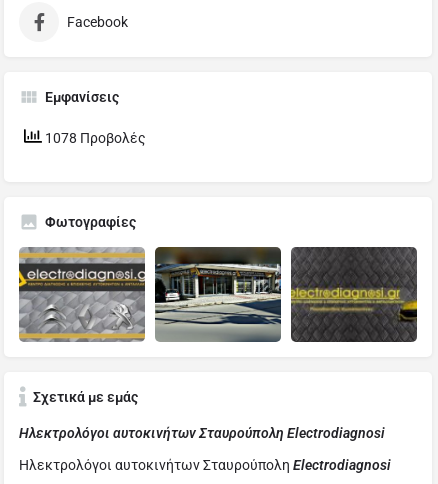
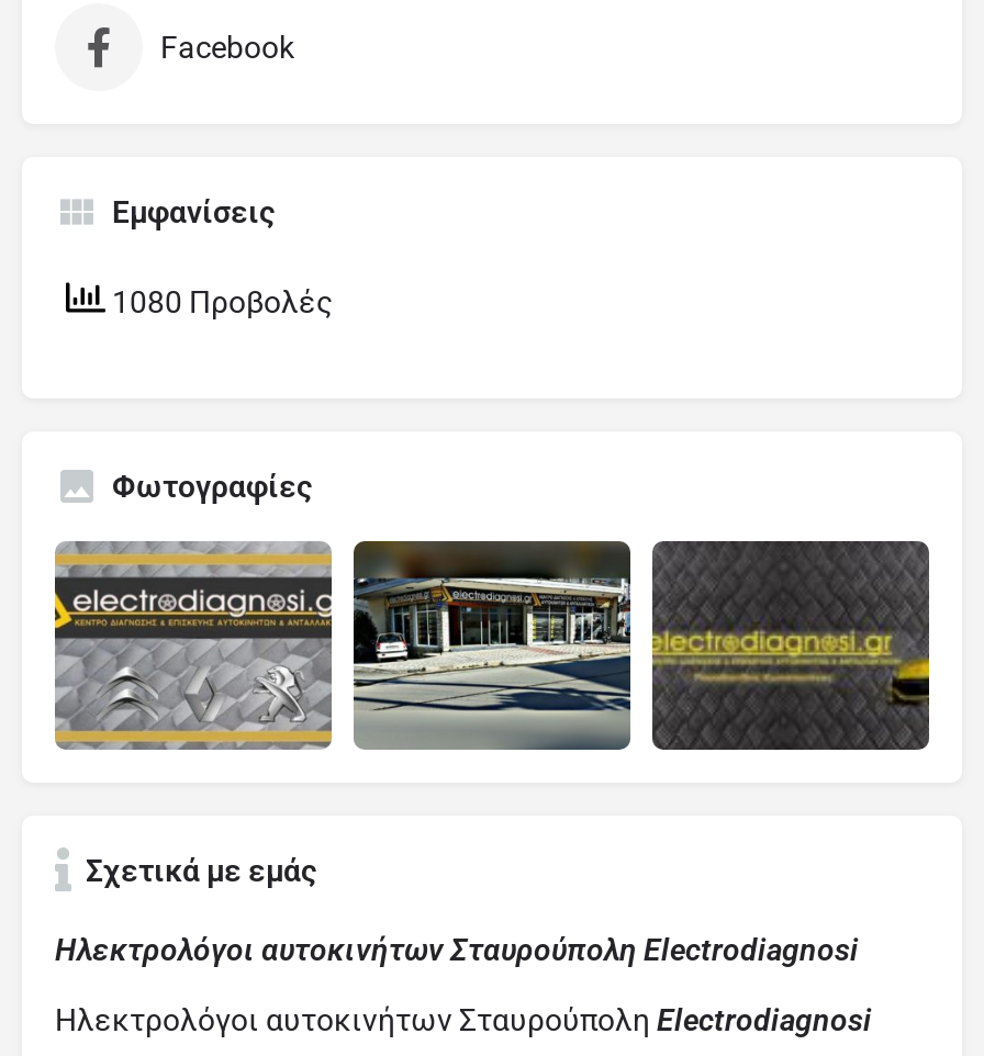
[42,130,146,146] 1078 Προβολές -> [105,285,334,320] 1080 Προβολές

